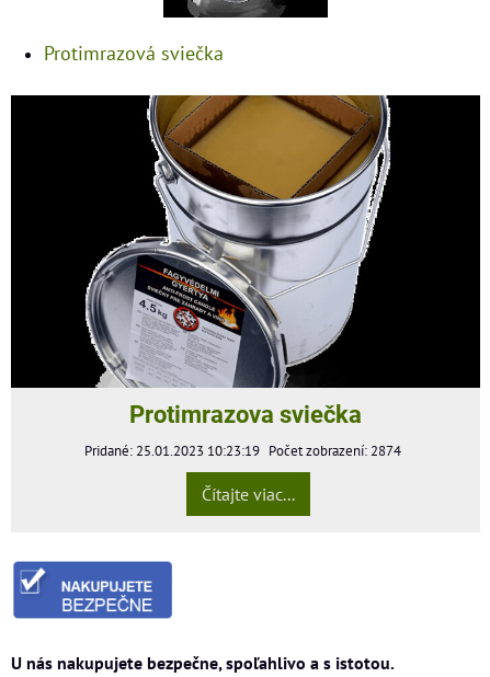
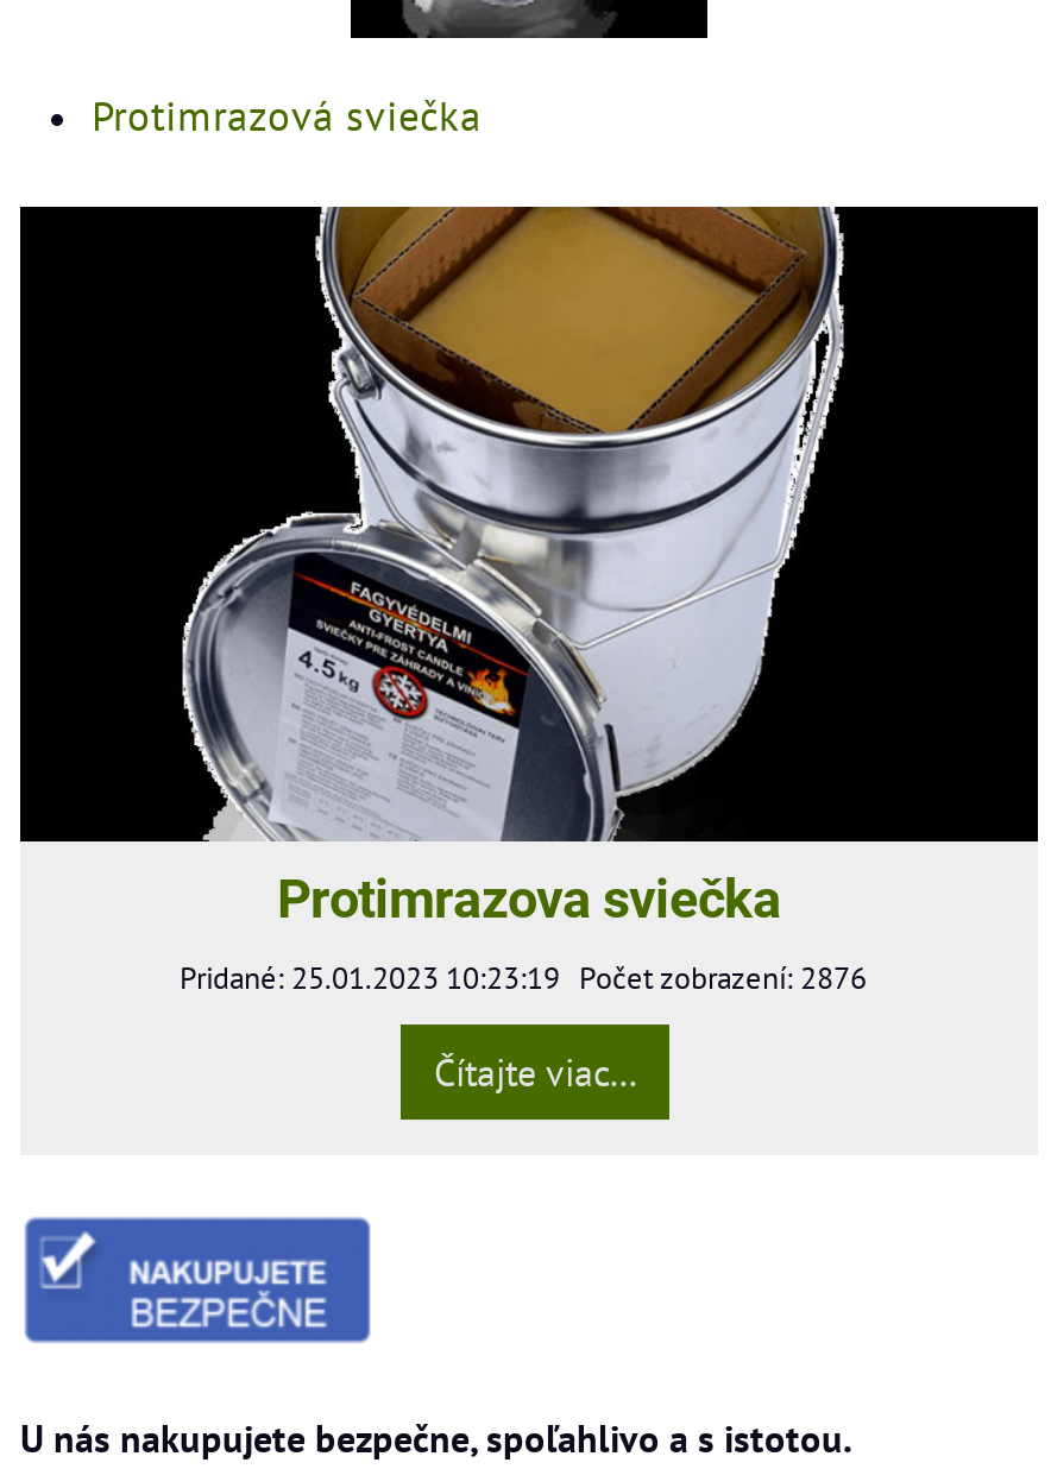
[84,442,401,460] Pridané: 25.01.2023 10:23:19 Počet zobrazení: 2874 -> [180,958,867,999] Pridané: 25.01.2023 10:23:19 Počet zobrazení: 2876

